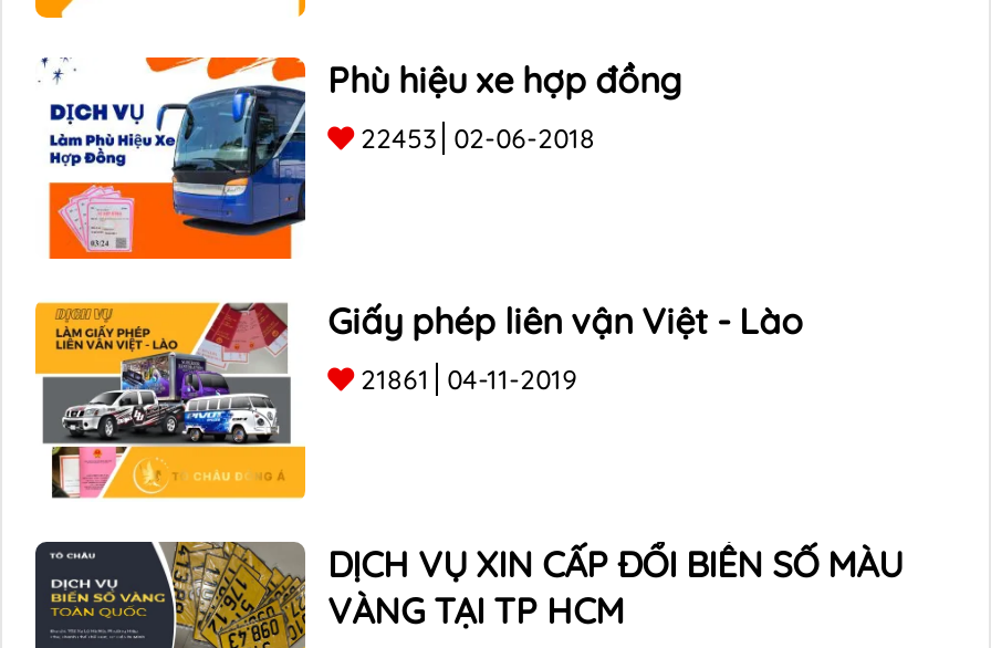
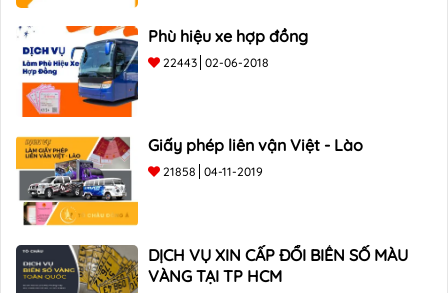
[354,121,595,154] 22453 02-06-2018 -> [160,55,269,70] 22443 02-06-2018
[354,363,578,396] 21861 04-11-2019 -> [160,164,263,179] 21858 04-11-2019

